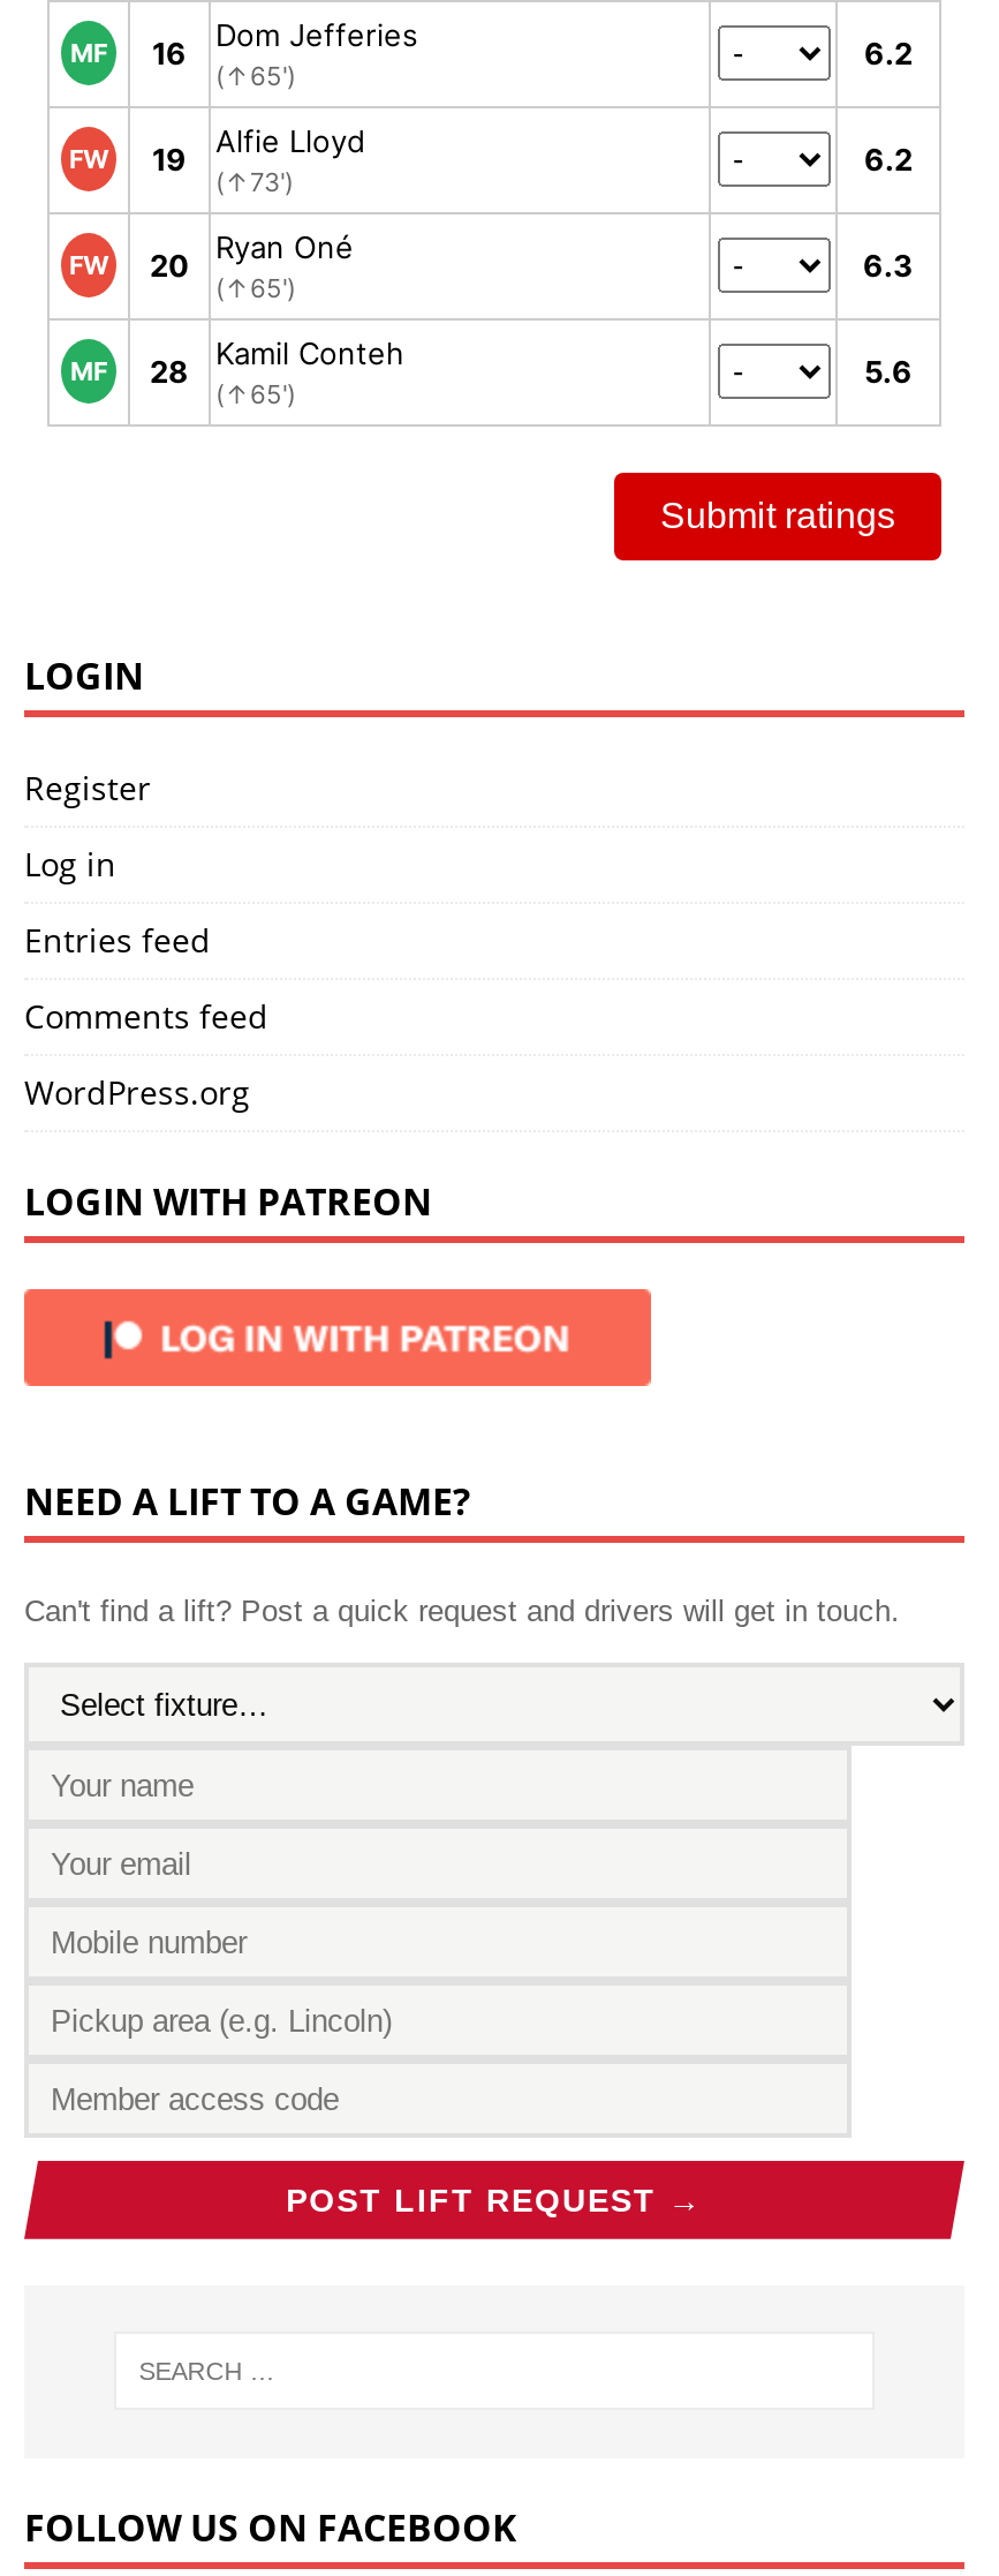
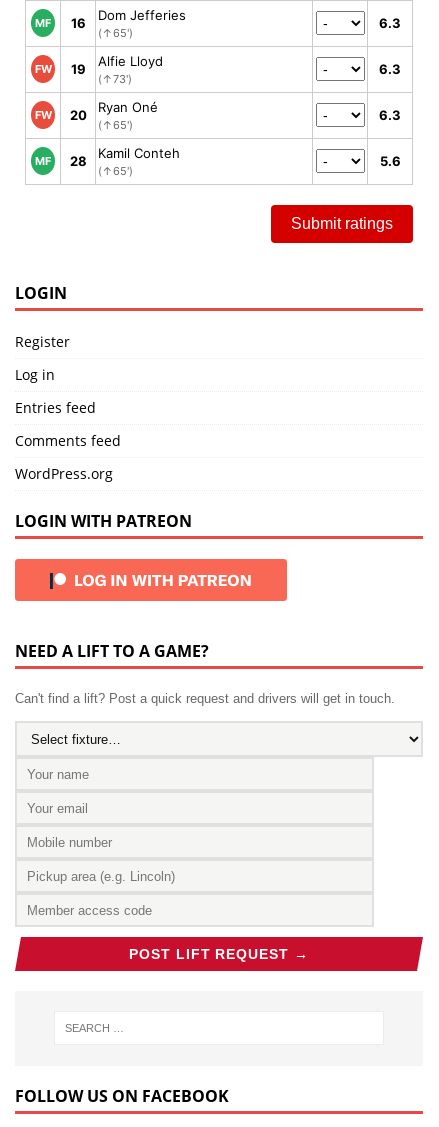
[864,36,913,73] 6.2 -> [379,15,401,31] 6.3
[864,142,913,179] 6.2 -> [379,61,401,77] 6.3

